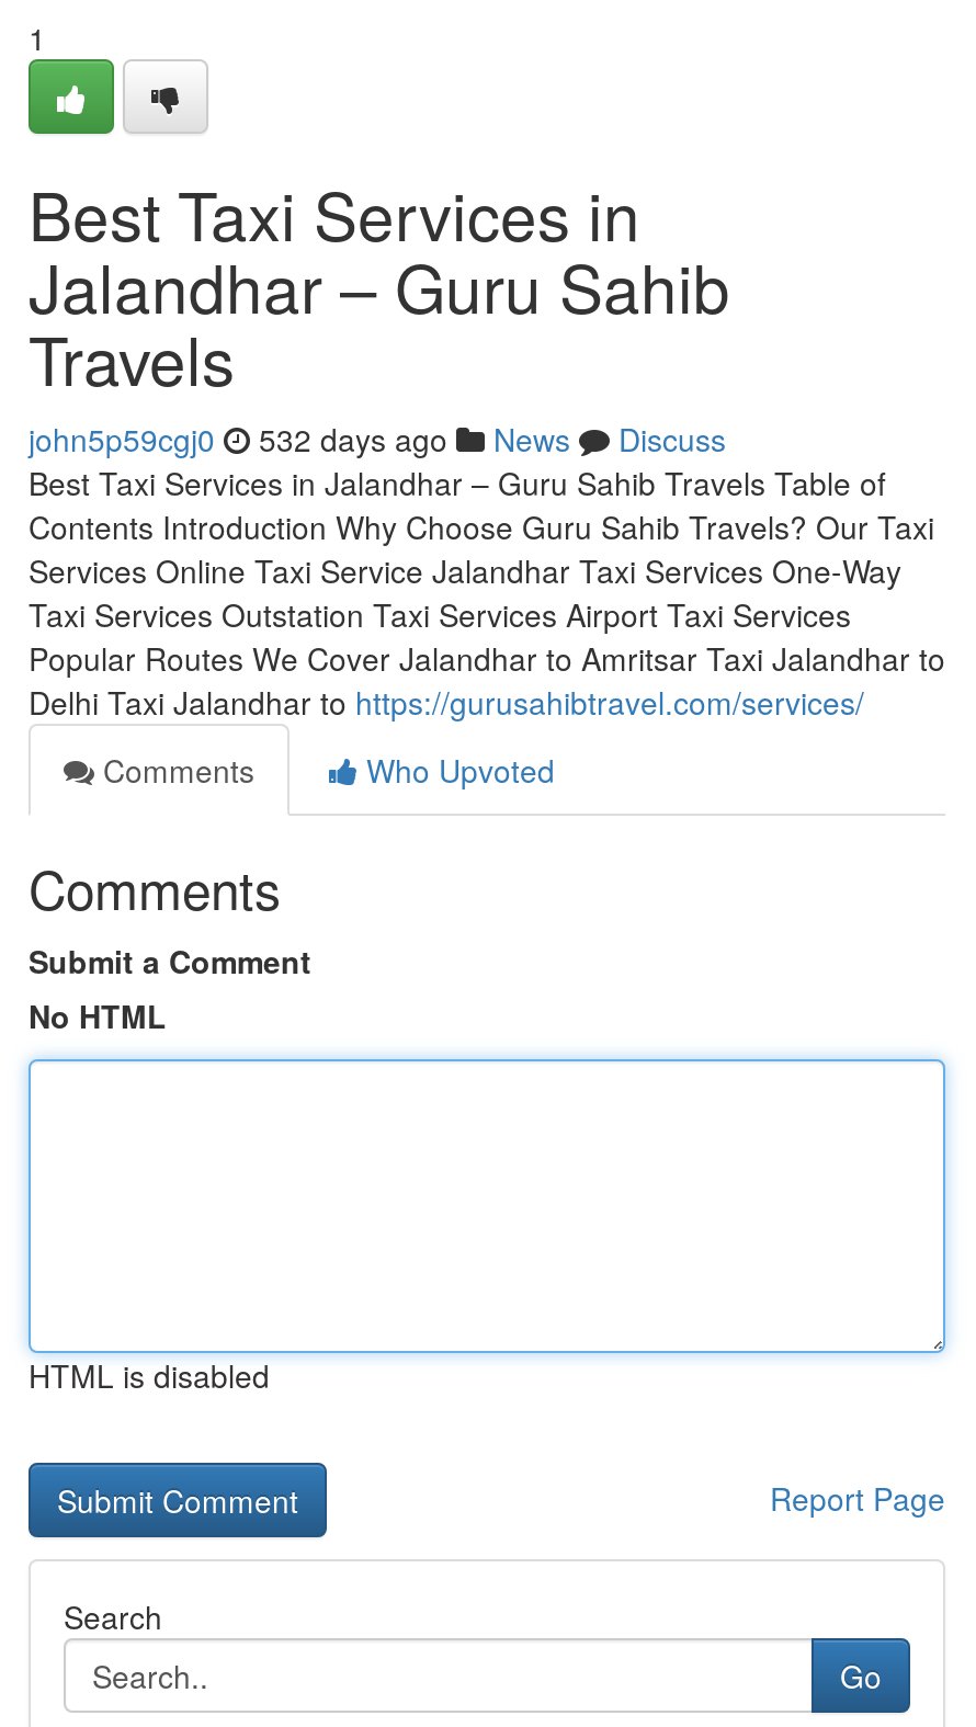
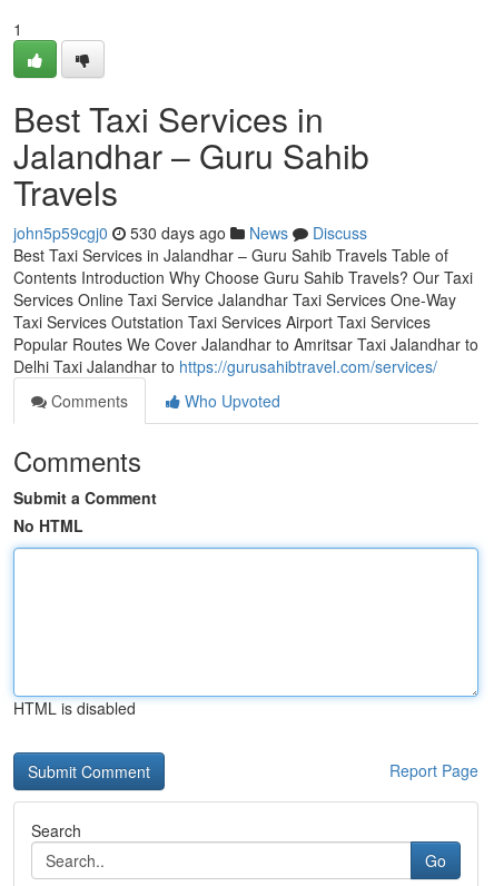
[29,417,726,461] john5p59cgj0 532 days ago News Discuss -> [13,221,367,244] john5p59cgj0 530 days ago News Discuss

